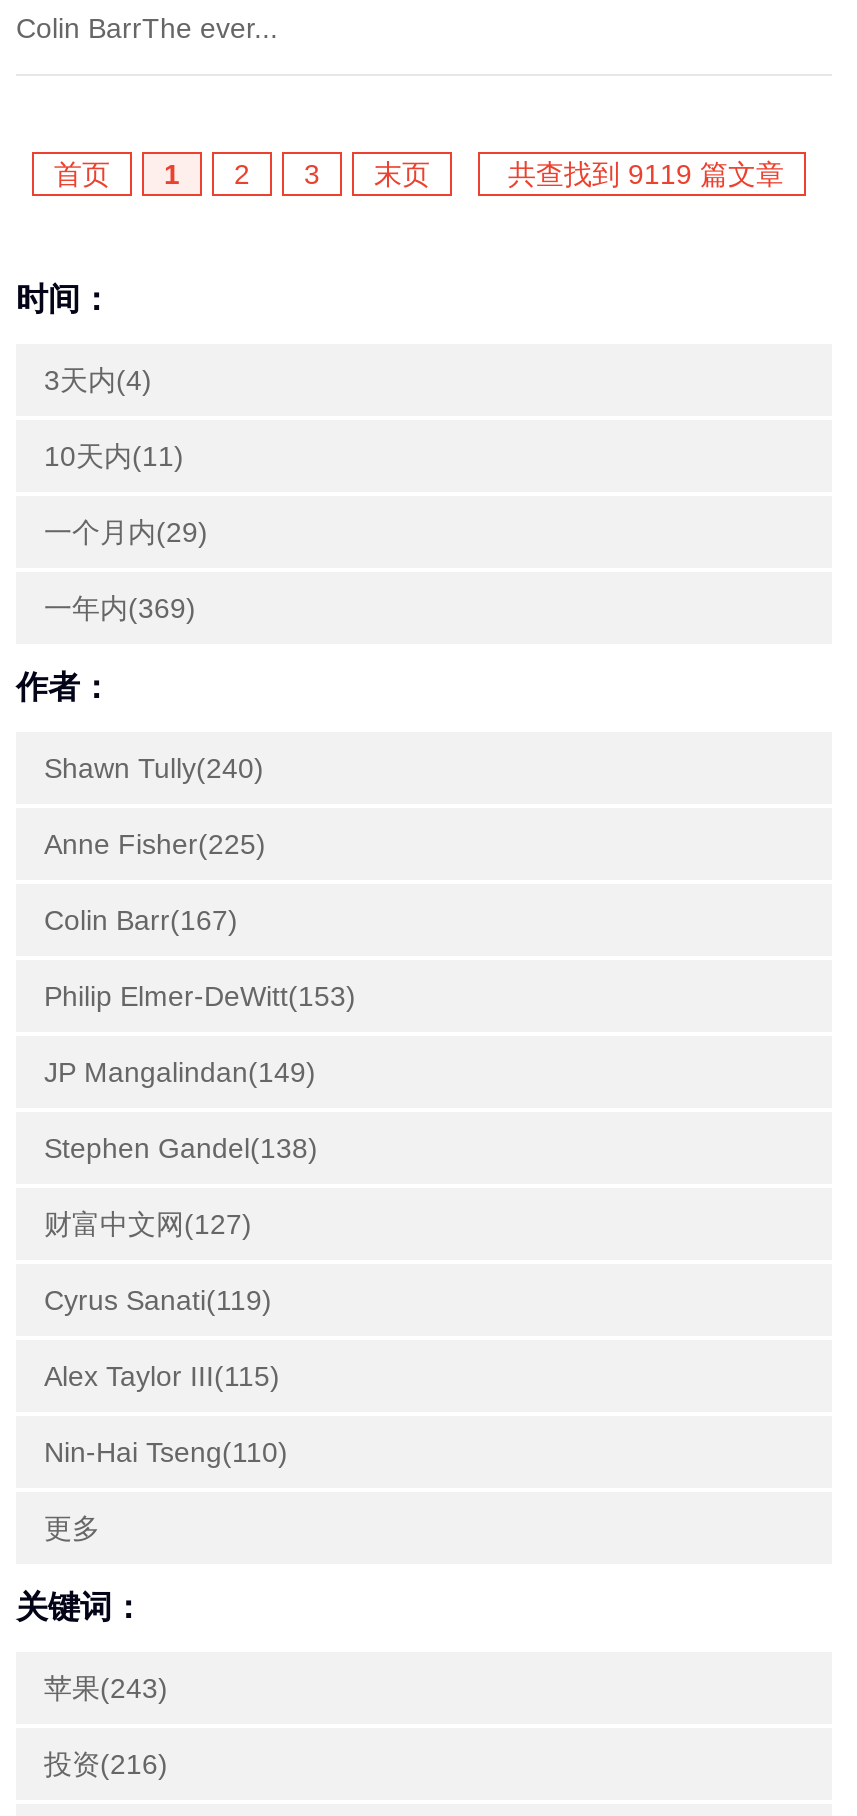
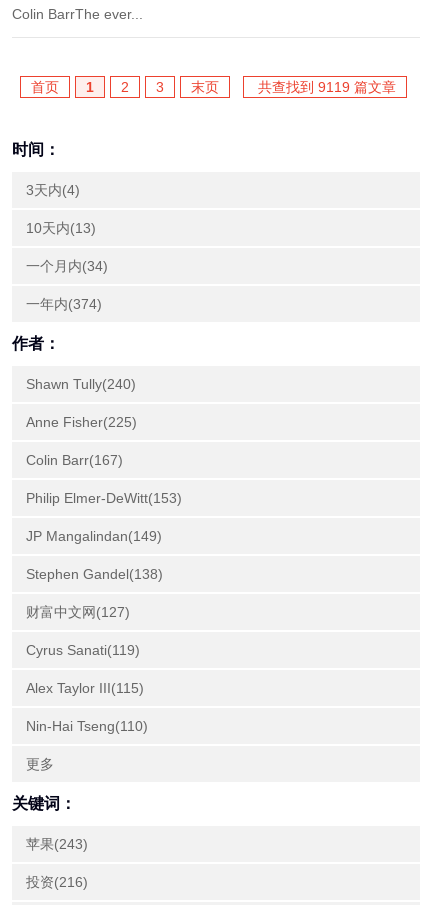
[44,440,184,472] 10天内(11) -> [26,220,96,236] 10天内(13)
[44,516,208,548] 一个月内(29) -> [26,258,108,274] 一个月内(34)
[44,592,196,624] 一年内(369) -> [26,296,102,312] 一年内(374)

